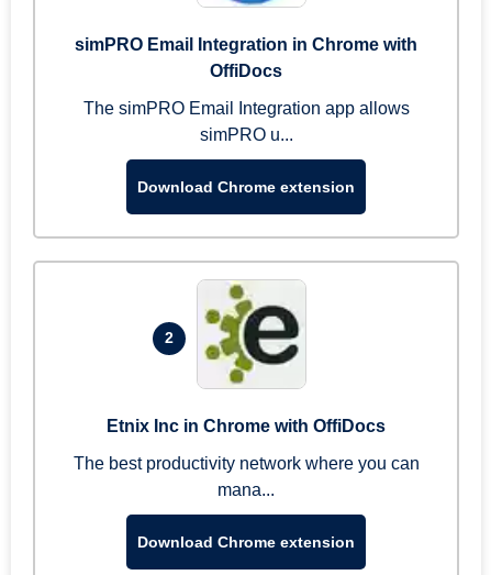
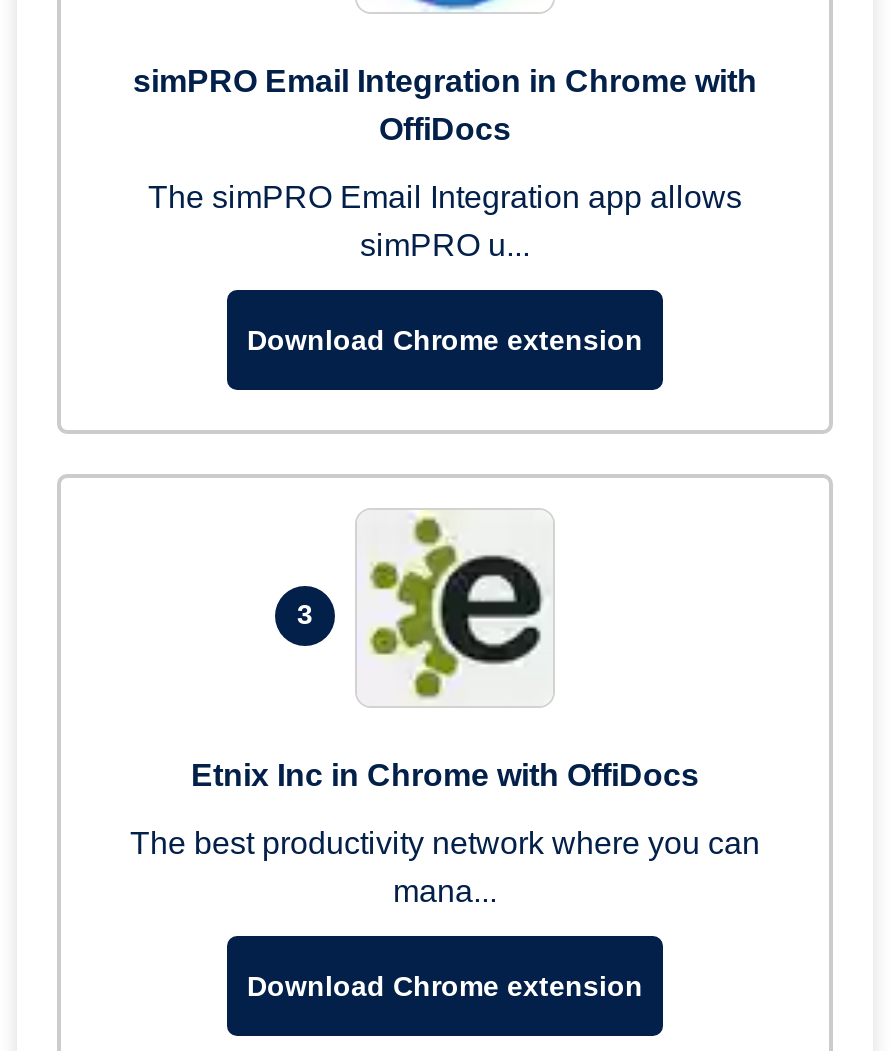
[165,329,174,346] 2 -> [297,598,313,630] 3

